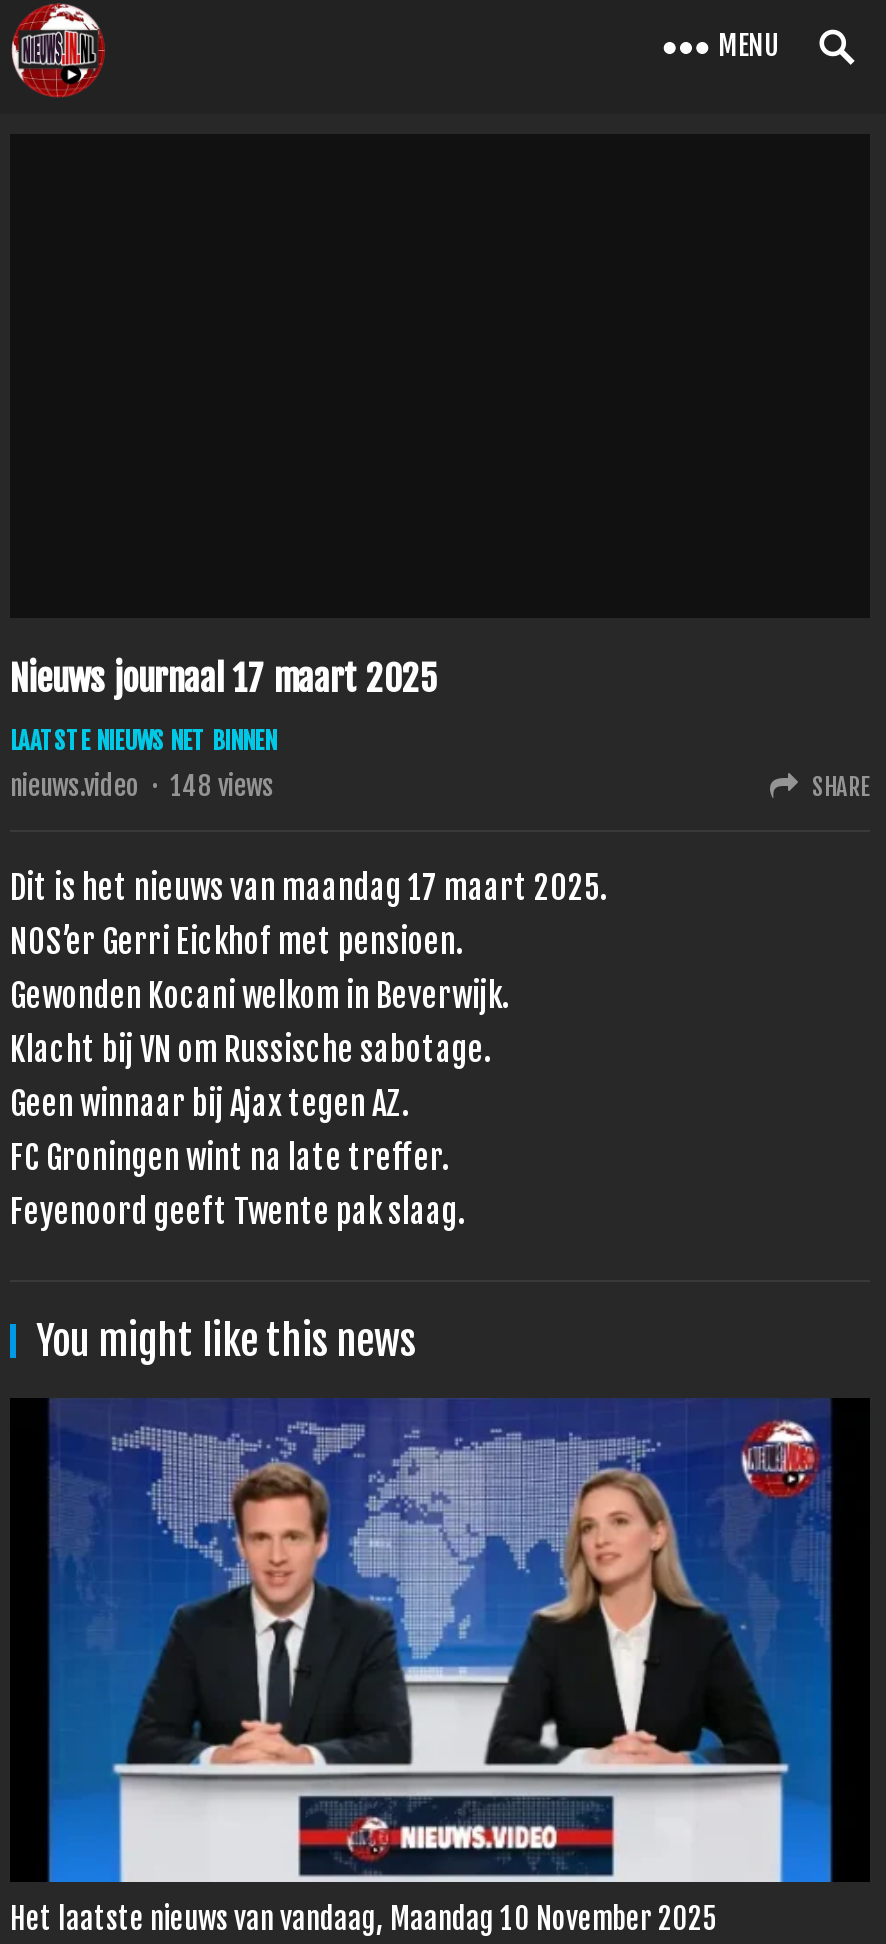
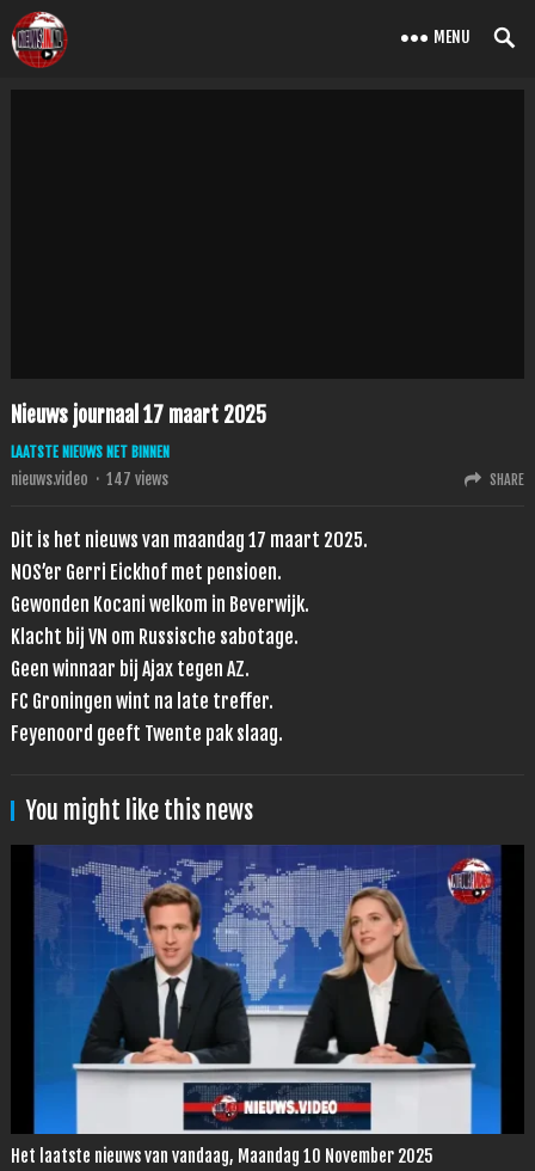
[10,770,274,802] nieuws.video · 148 views -> [11,469,168,489] nieuws.video · 147 views

